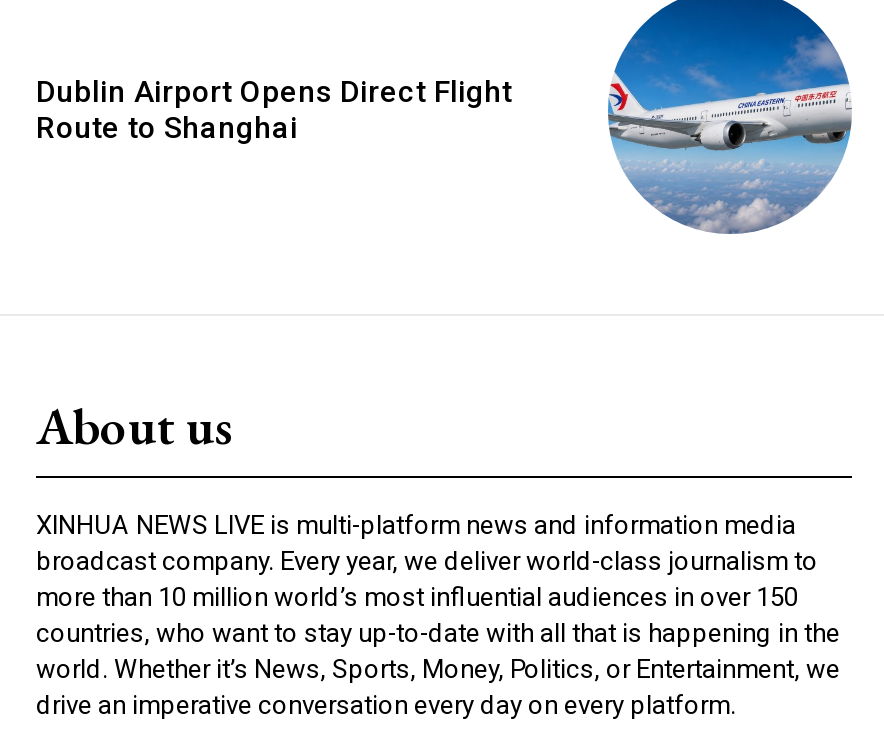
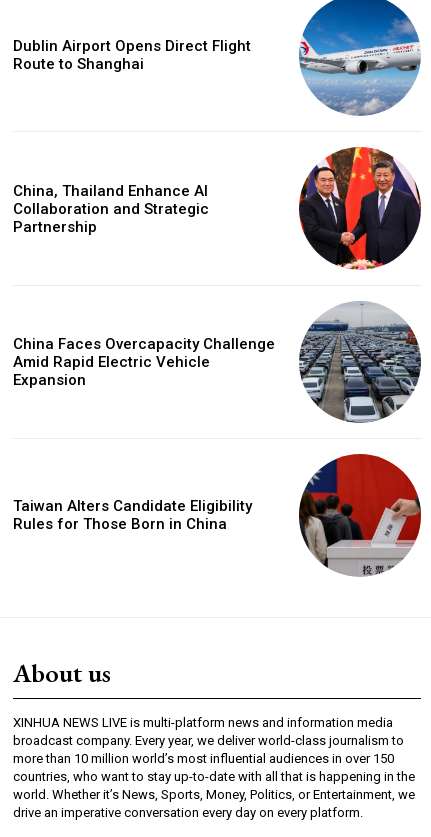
none -> [13,182,209,236] China, Thailand Enhance AI | Collaboration and Strategic | Partnership
none -> [13,301,422,424] [image] | China Faces Overcapacity Challenge | Amid Rapid Electric Vehicle | Expansion
none -> [13,497,252,533] Taiwan Alters Candidate Eligibility | Rules for Those Born in China
none -> [298,146,422,270] [image]
none -> [298,453,422,575] [image]

